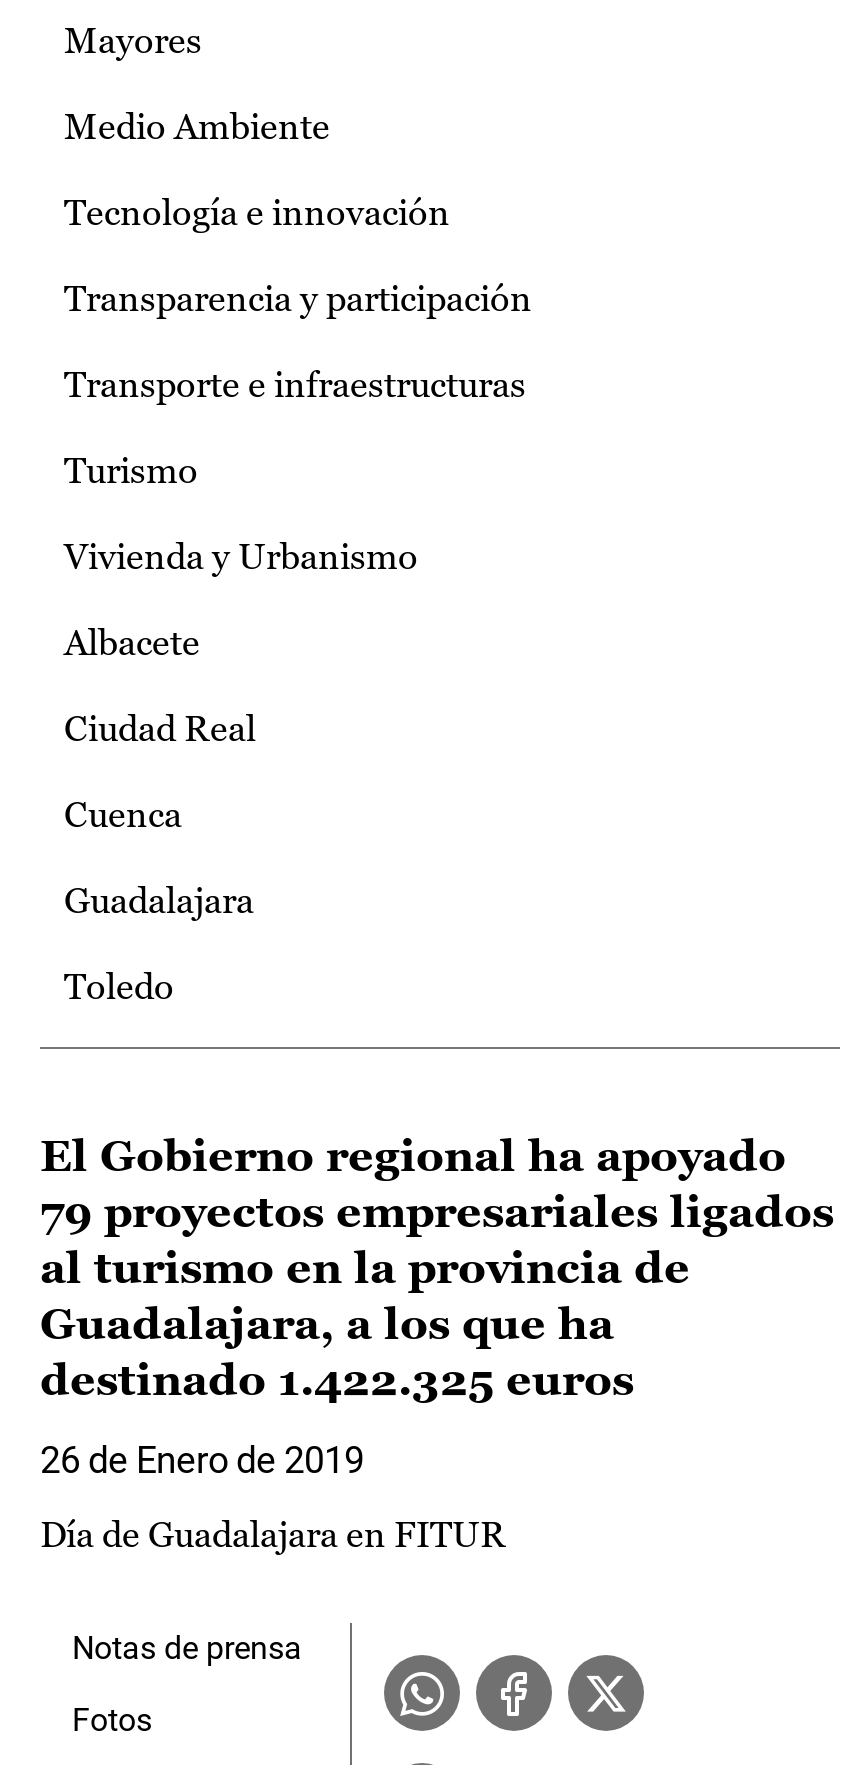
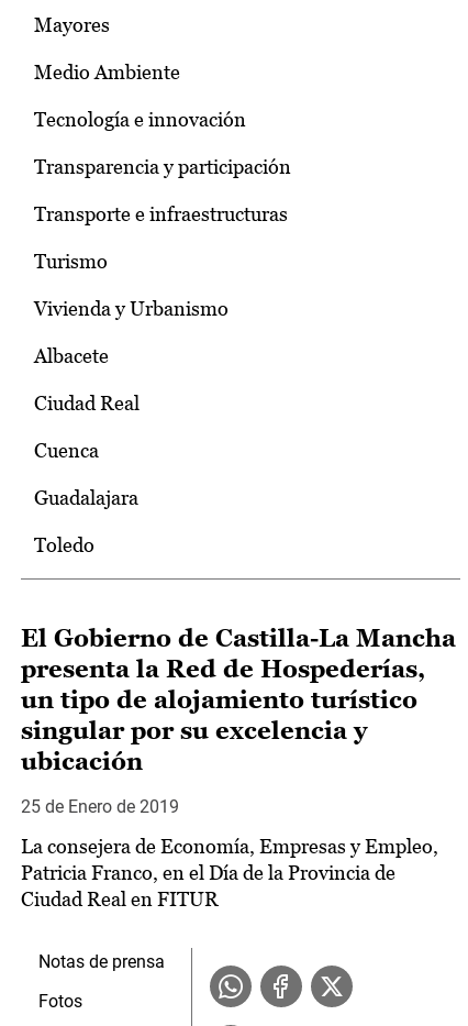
[40,1131,834,1405] El Gobierno regional ha apoyado | 79 proyectos empresariales ligados | al turismo en la provincia de | Guadalajara, a los que ha | destinado 1.422.325 euros -> [21,625,456,775] El Gobierno de Castilla-La Mancha | presenta la Red de Hospederías, | un tipo de alojamiento turístico | singular por su excelencia y | ubicación
[40,1439,364,1481] 26 de Enero de 2019 -> [21,796,179,817] 25 de Enero de 2019
[40,1513,506,1555] Día de Guadalajara en FITUR -> [21,835,438,911] La consejera de Economía, Empresas y Empleo, | Patricia Franco, en el Día de la Provincia de | Ciudad Real en FITUR

